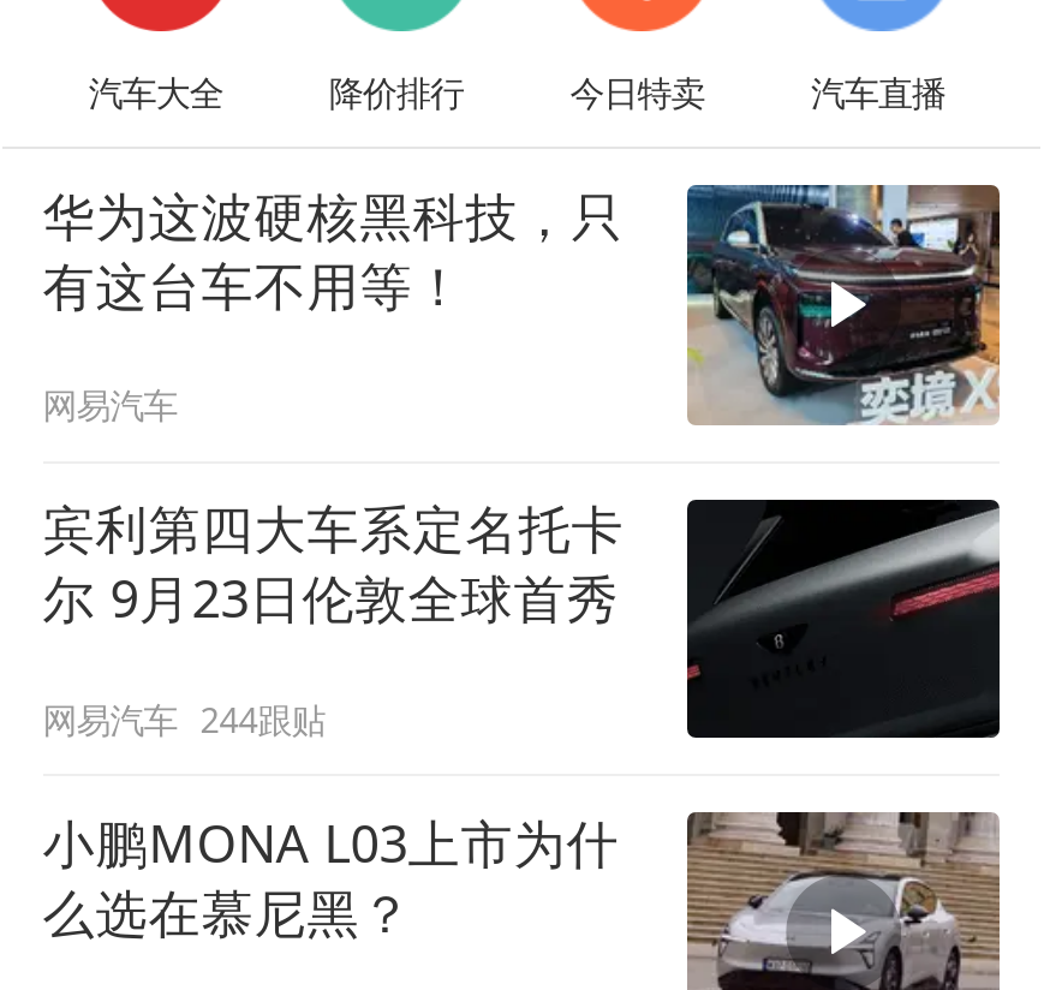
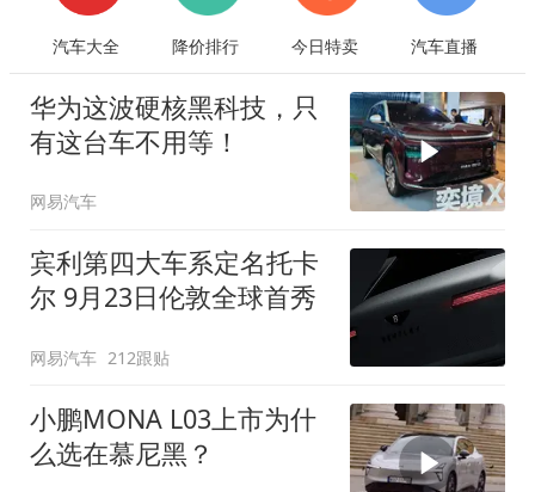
[43,696,325,742] 网易汽车 244跟贴 -> [29,346,170,369] 网易汽车 212跟贴

